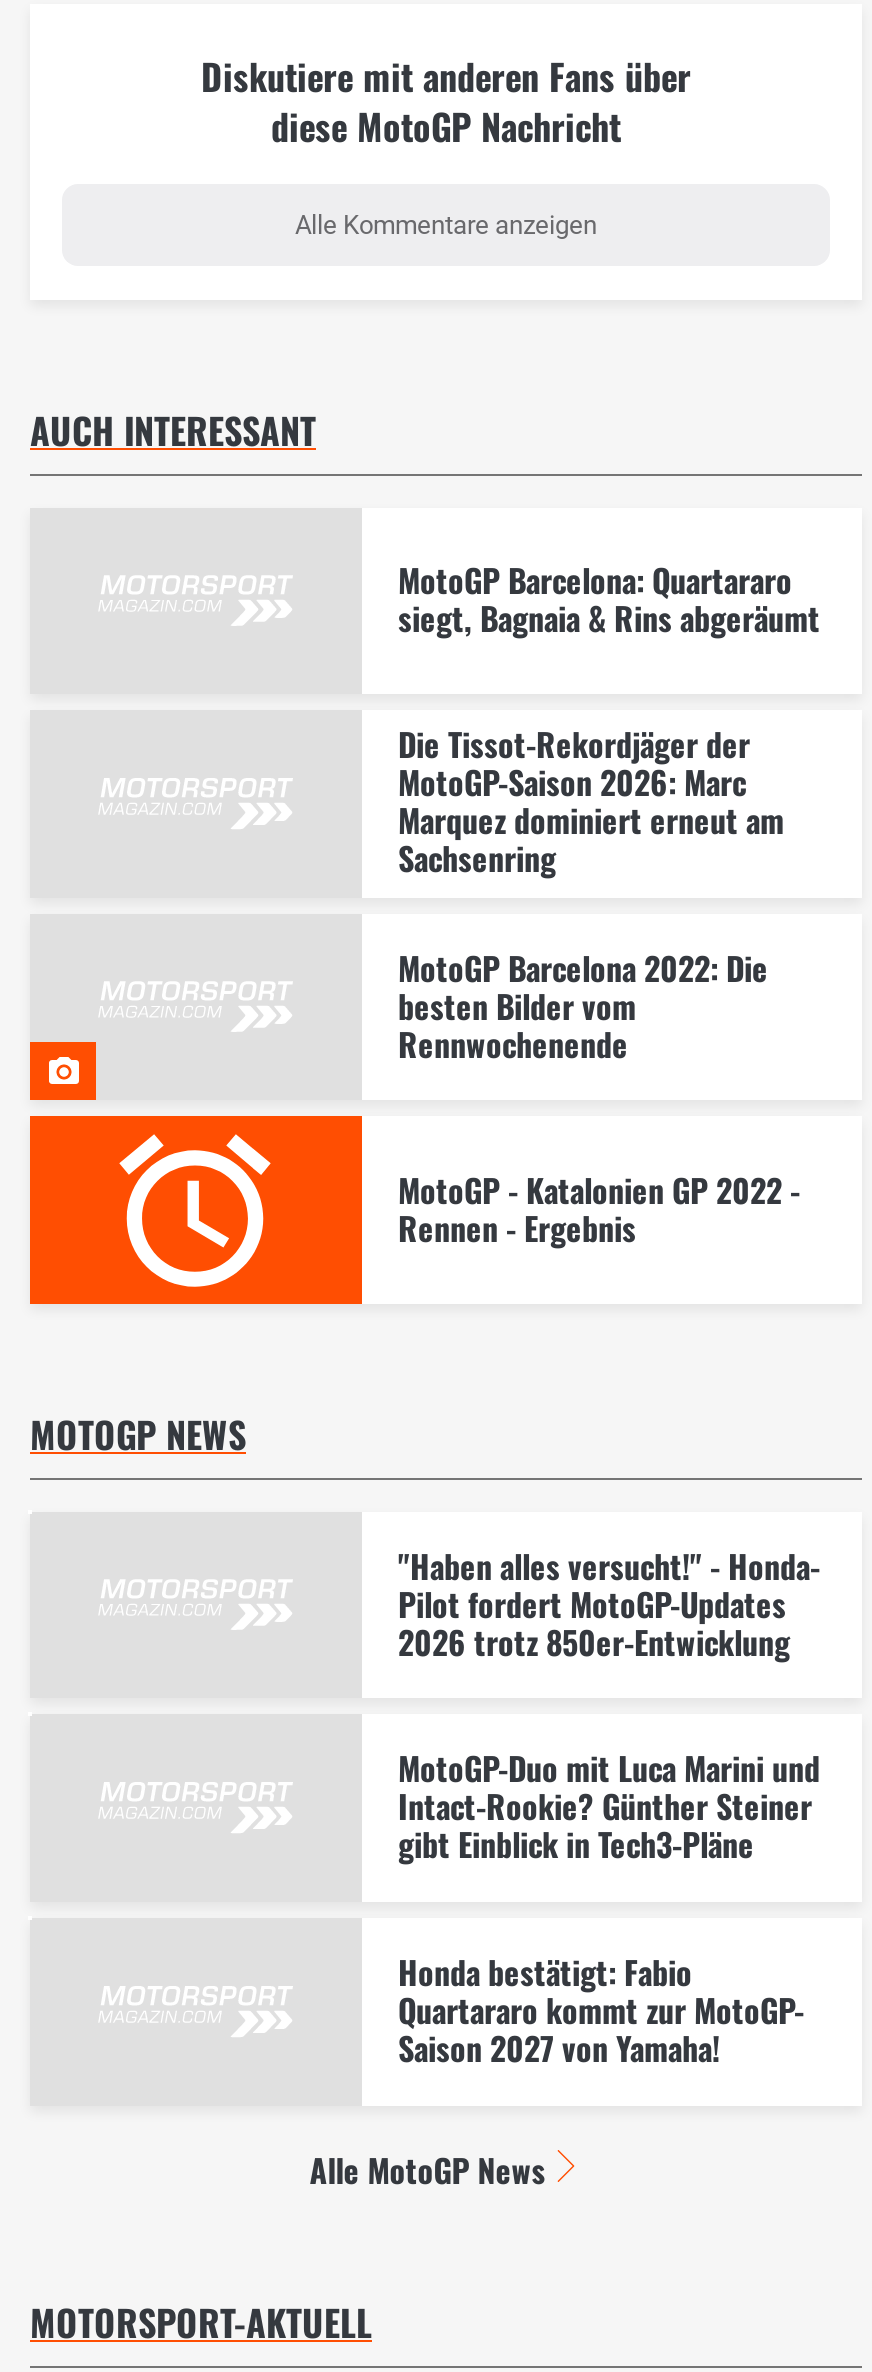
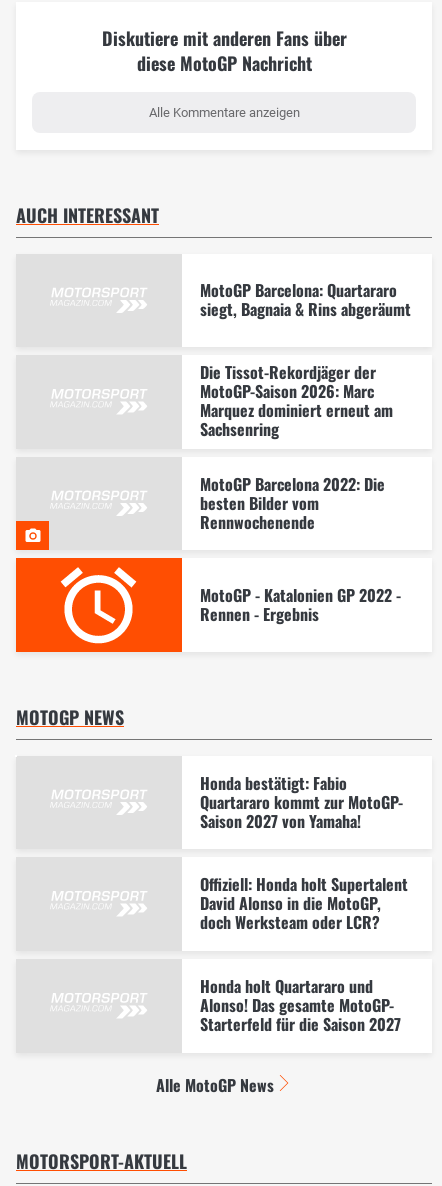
[398,1541,820,1868] "Haben alles versucht!" - Honda- | Pilot fordert MotoGP-Updates | 2026 trotz 850er-Entwicklung | MotoGP-Duo mit Luca Marini und | Intact-Rookie? Günther Steiner | gibt Einblick in Tech3-Pläne -> none
moved [398,1948,804,2072] -> [200,771,403,833]: Honda bestätigt: Fabio | Quartararo kommt zur MotoGP- | Saison 2027 von Yamaha!
none -> [200,872,408,1036] Offiziell: Honda holt Supertalent | David Alonso in die MotoGP, | doch Werksteam oder LCR? | Honda holt Quartararo und | Alonso! Das gesamte MotoGP- | Starterfeld für die Saison 2027

